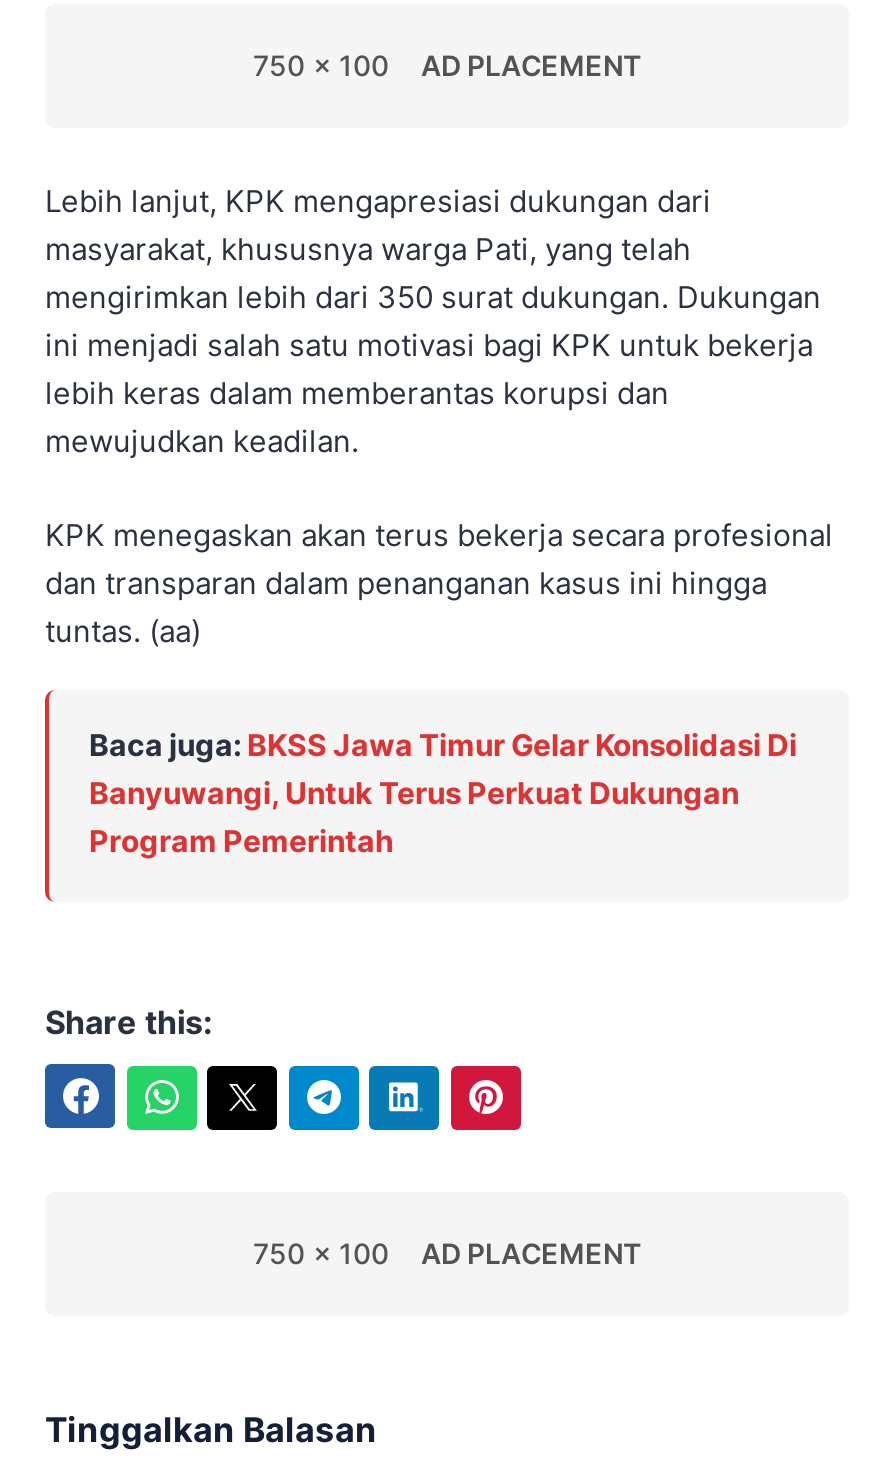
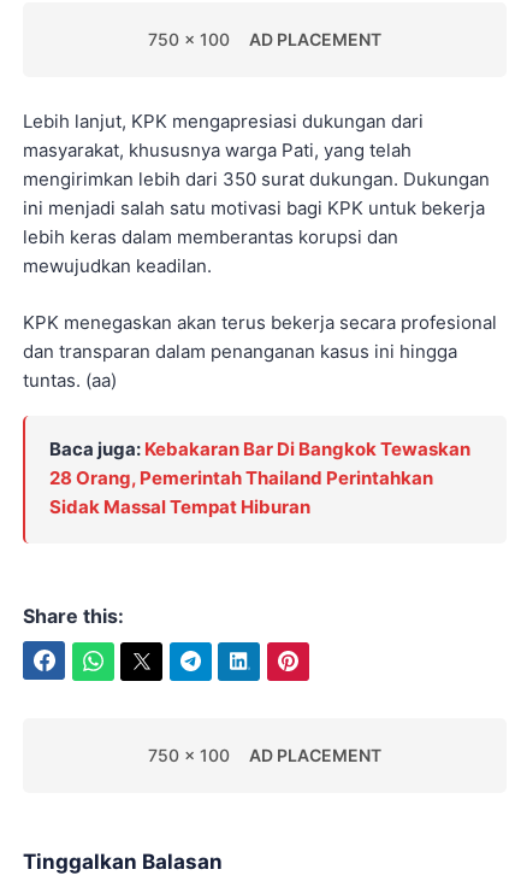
[89,726,797,860] Baca juga: BKSS Jawa Timur Gelar Konsolidasi Di | Banyuwangi, Untuk Terus Perkuat Dukungan | Program Pemerintah -> [49,438,470,518] Baca juga: Kebakaran Bar Di Bangkok Tewaskan | 28 Orang, Pemerintah Thailand Perintahkan | Sidak Massal Tempat Hiburan

